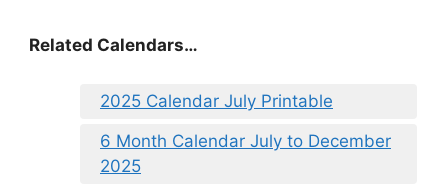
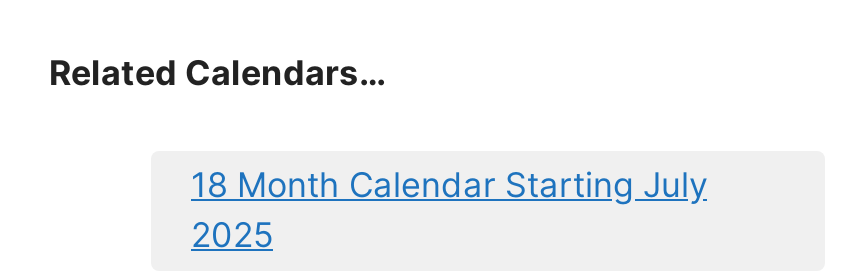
[100,90,391,150] 2025 Calendar July Printable | 6 Month Calendar July to December -> [191,164,707,204] 18 Month Calendar Starting July

